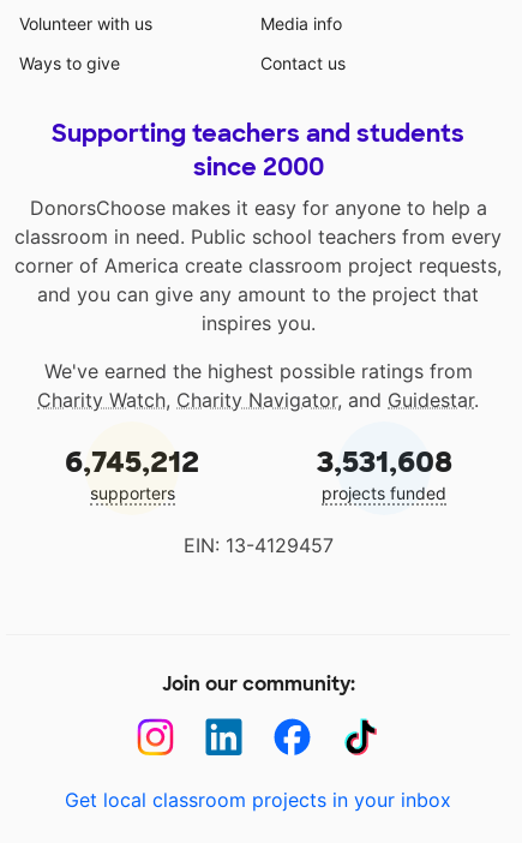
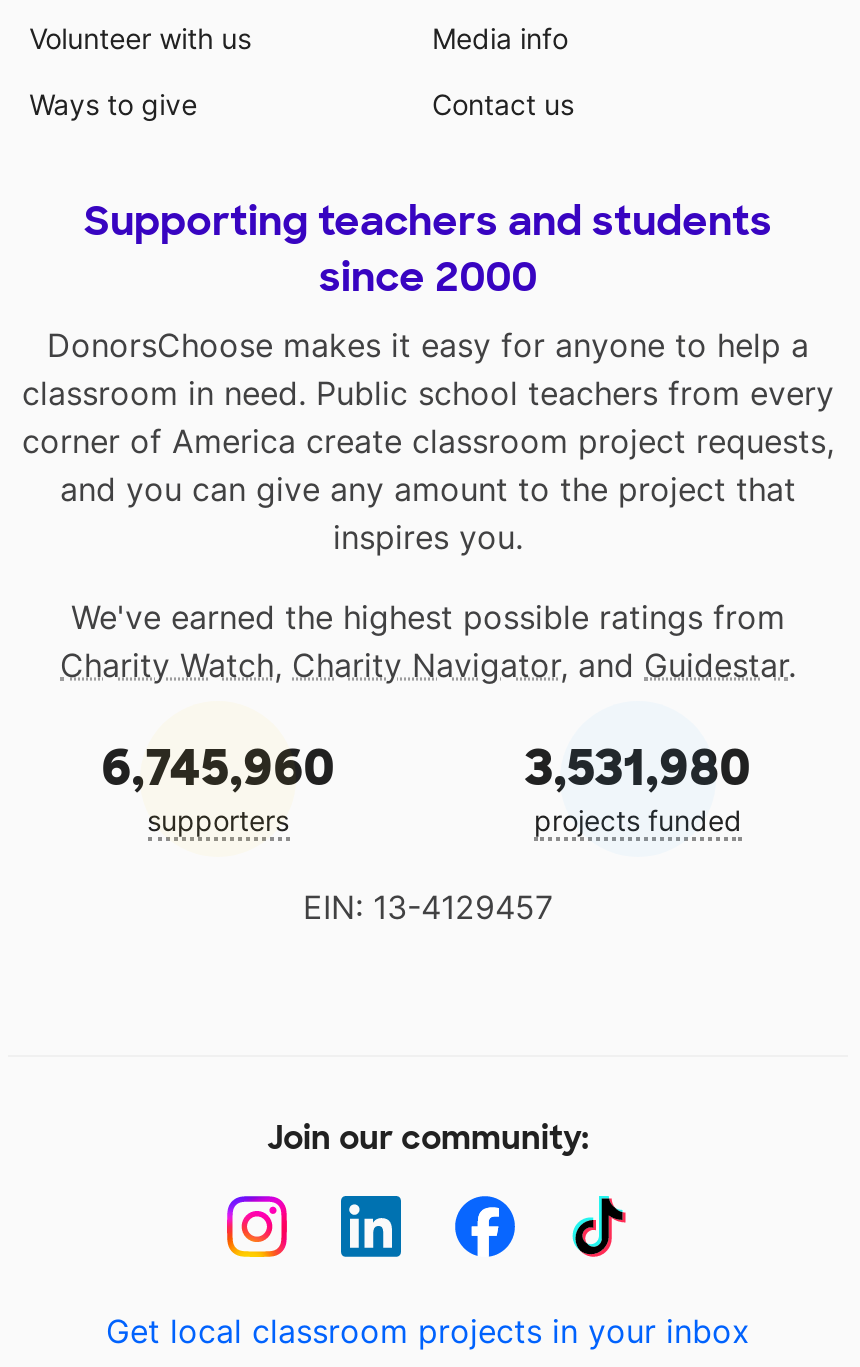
[65,444,199,481] 6,745,212 -> [101,738,335,800] 6,745,960
[316,444,452,481] 3,531,608 -> [525,738,751,800] 3,531,980

